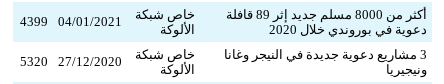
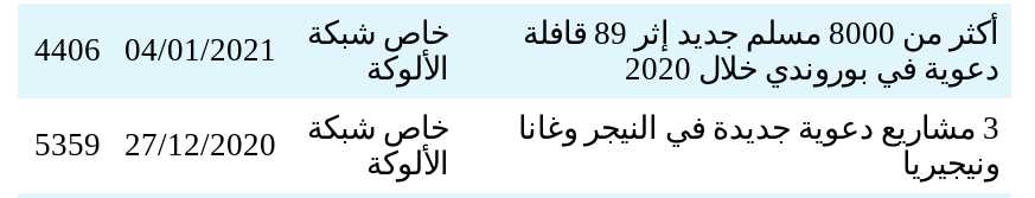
[20,7,195,29] خاص شبكة 04/01/2021 4399 -> [34,15,449,68] خاص شبكة 04/01/2021 4406
[20,54,48,69] 5320 -> [34,127,101,162] 5359

